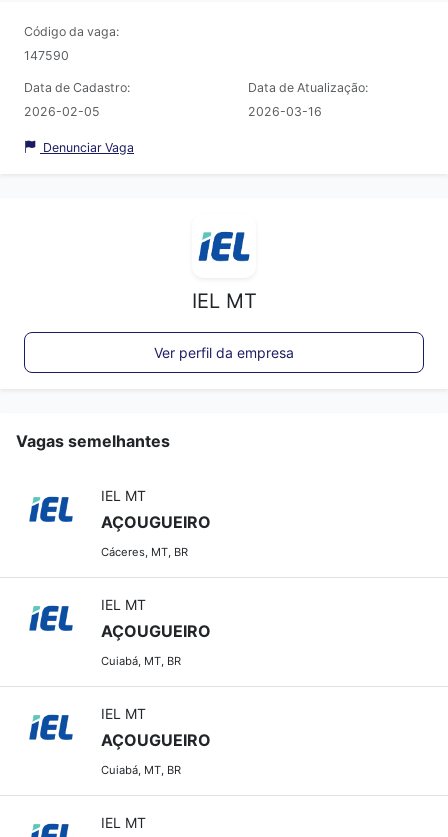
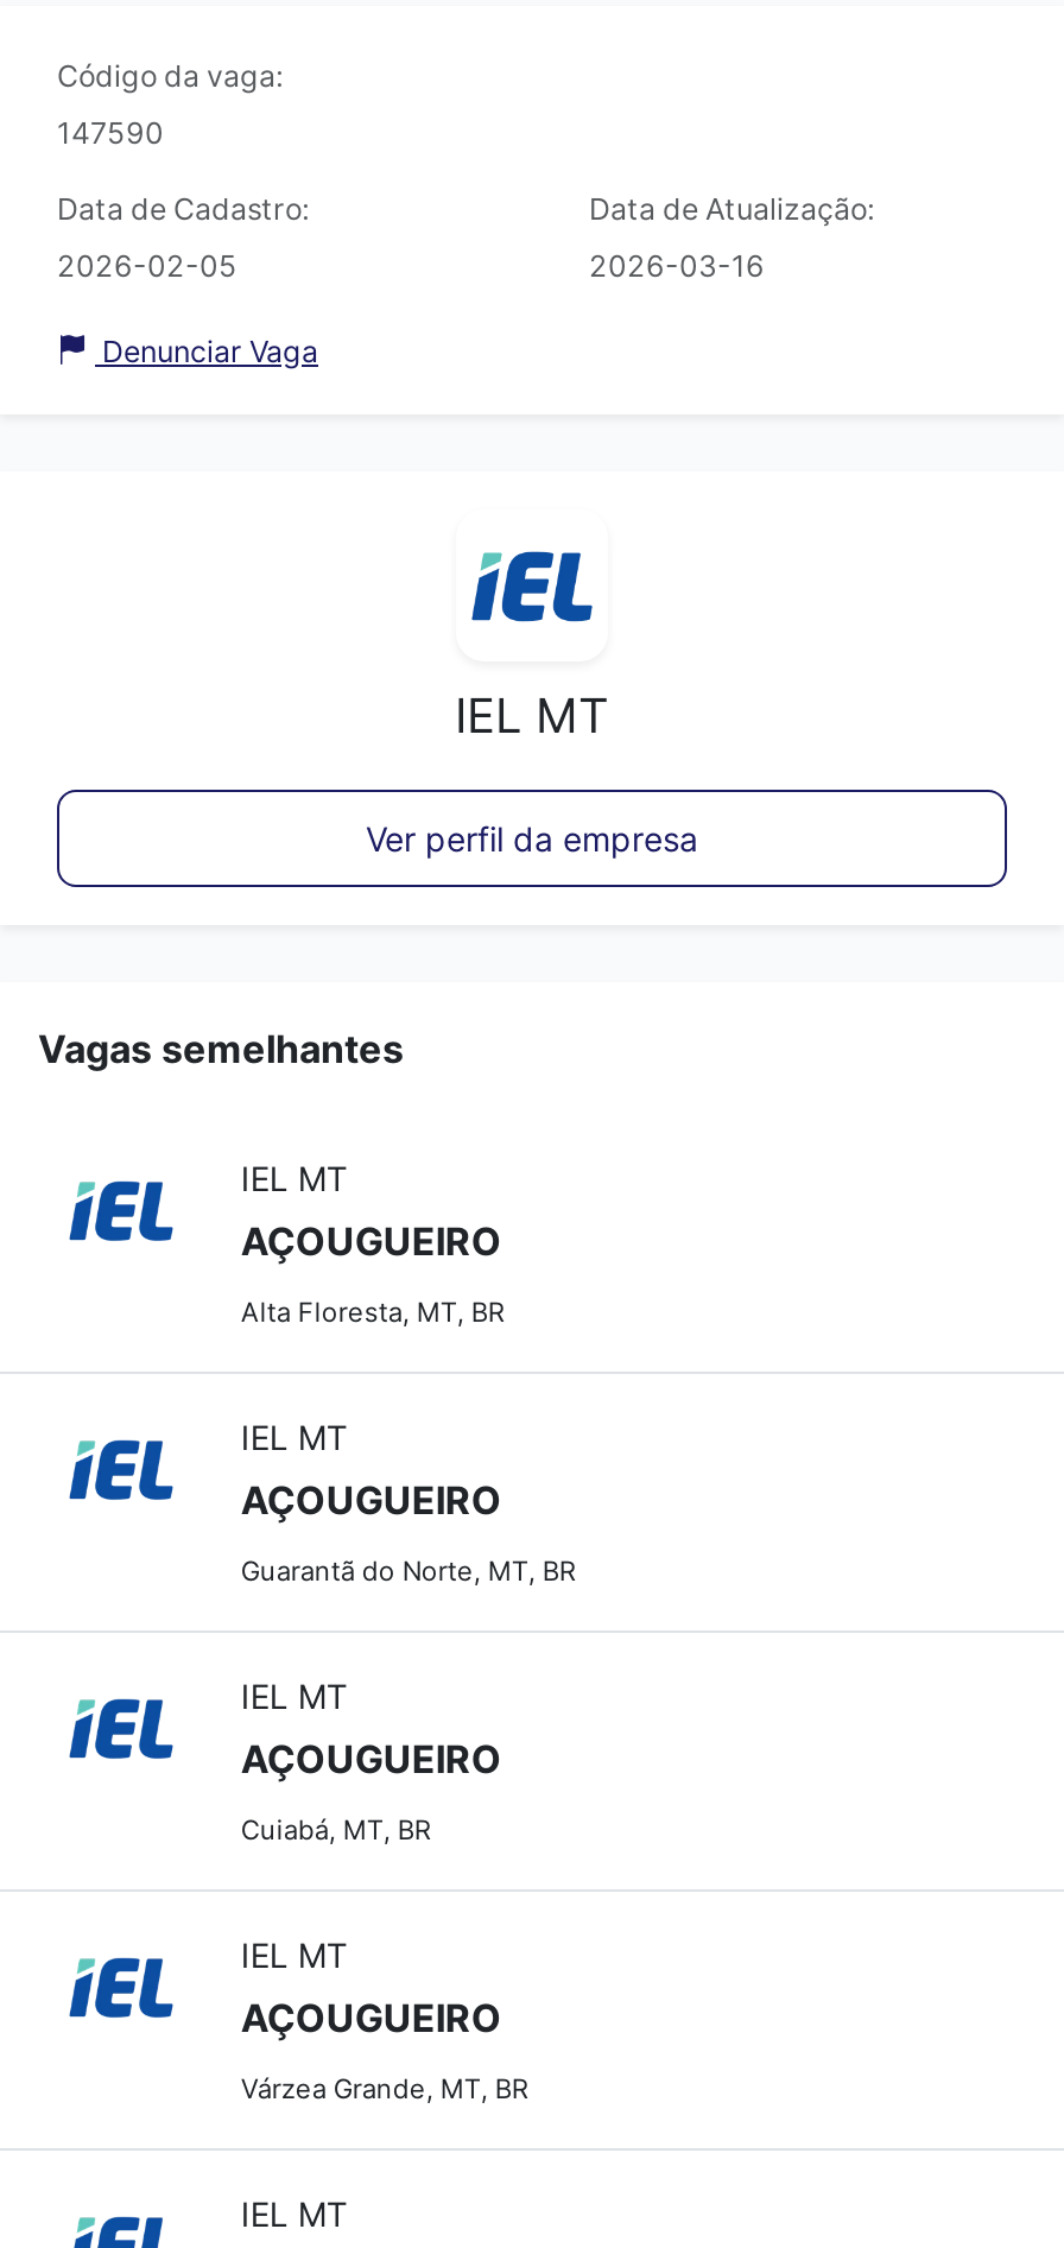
[101,545,188,559] Cáceres, MT, BR -> [241,1296,575,1588] Alta Floresta, MT, BR | IEL MT | AÇOUGUEIRO | Guarantã do Norte, MT, BR
[101,763,181,777] Cuiabá, MT, BR -> [241,2072,528,2106] Várzea Grande, MT, BR

